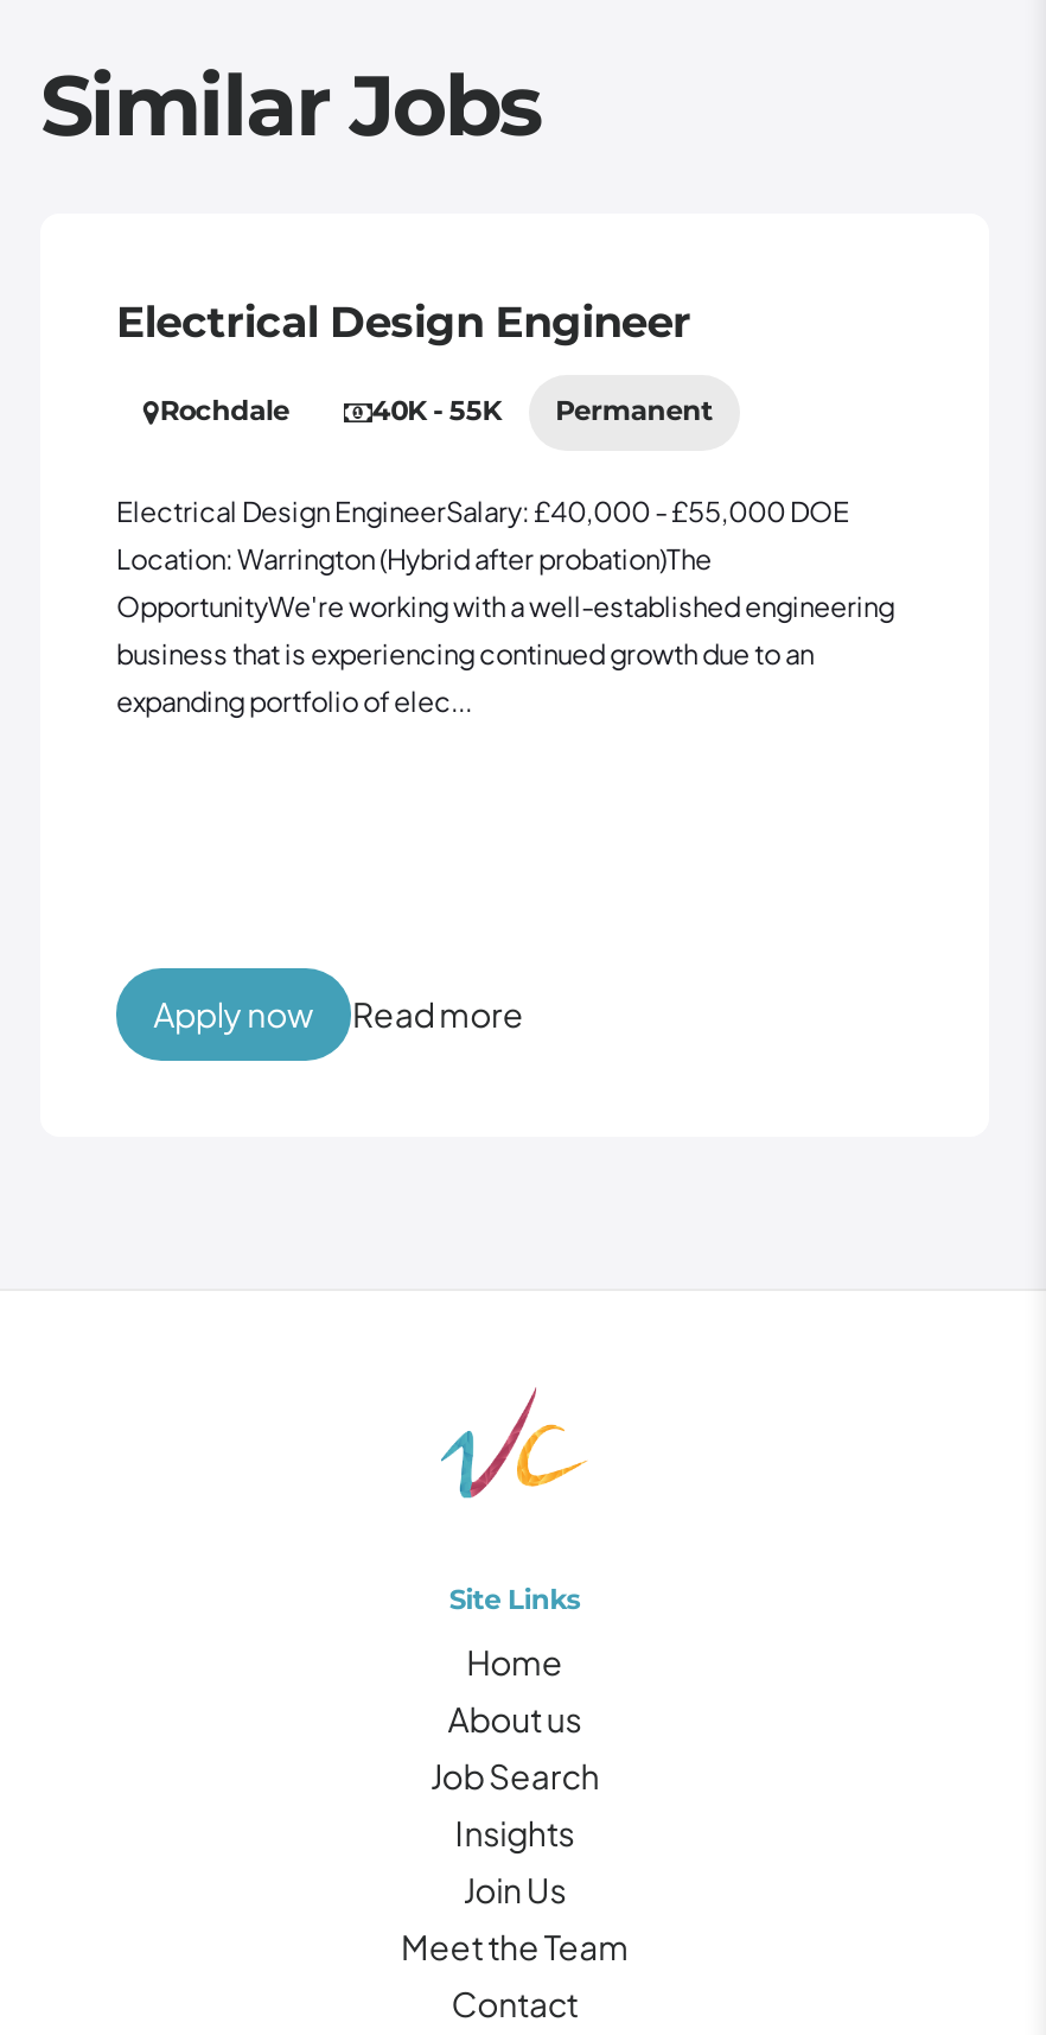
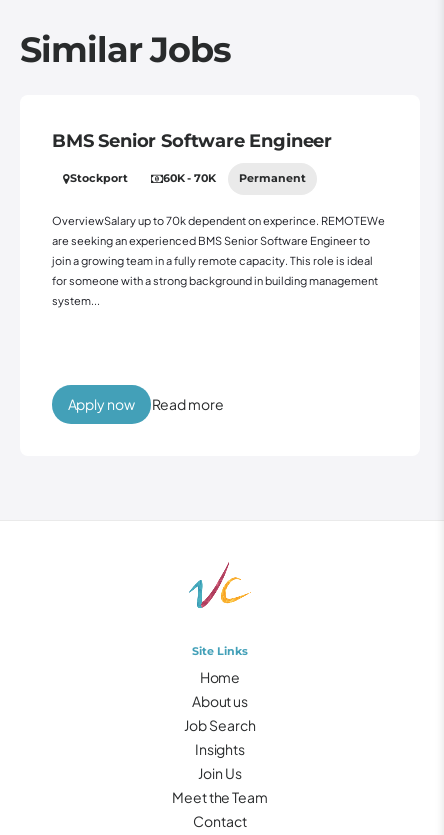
[116,297,691,346] Electrical Design Engineer -> [52,130,332,151] BMS Senior Software Engineer
[160,395,501,428] Rochdale | 40K - 55K -> [70,171,216,185] Stockport | 60K - 70K
[116,493,894,719] Electrical Design EngineerSalary: £40,000 - £55,000 DOE | Location: Warrington (Hybrid after probation)The | OpportunityWe're working with a well-established engineering | business that is experiencing continued growth due to an | expanding portfolio of elec... -> [52,213,385,308] OverviewSalary up to 70k dependent on experince. REMOTEWe | are seeking an experienced BMS Senior Software Engineer to | join a growing team in a fully remote capacity. This role is ideal | for someone with a strong background in building management | system...

